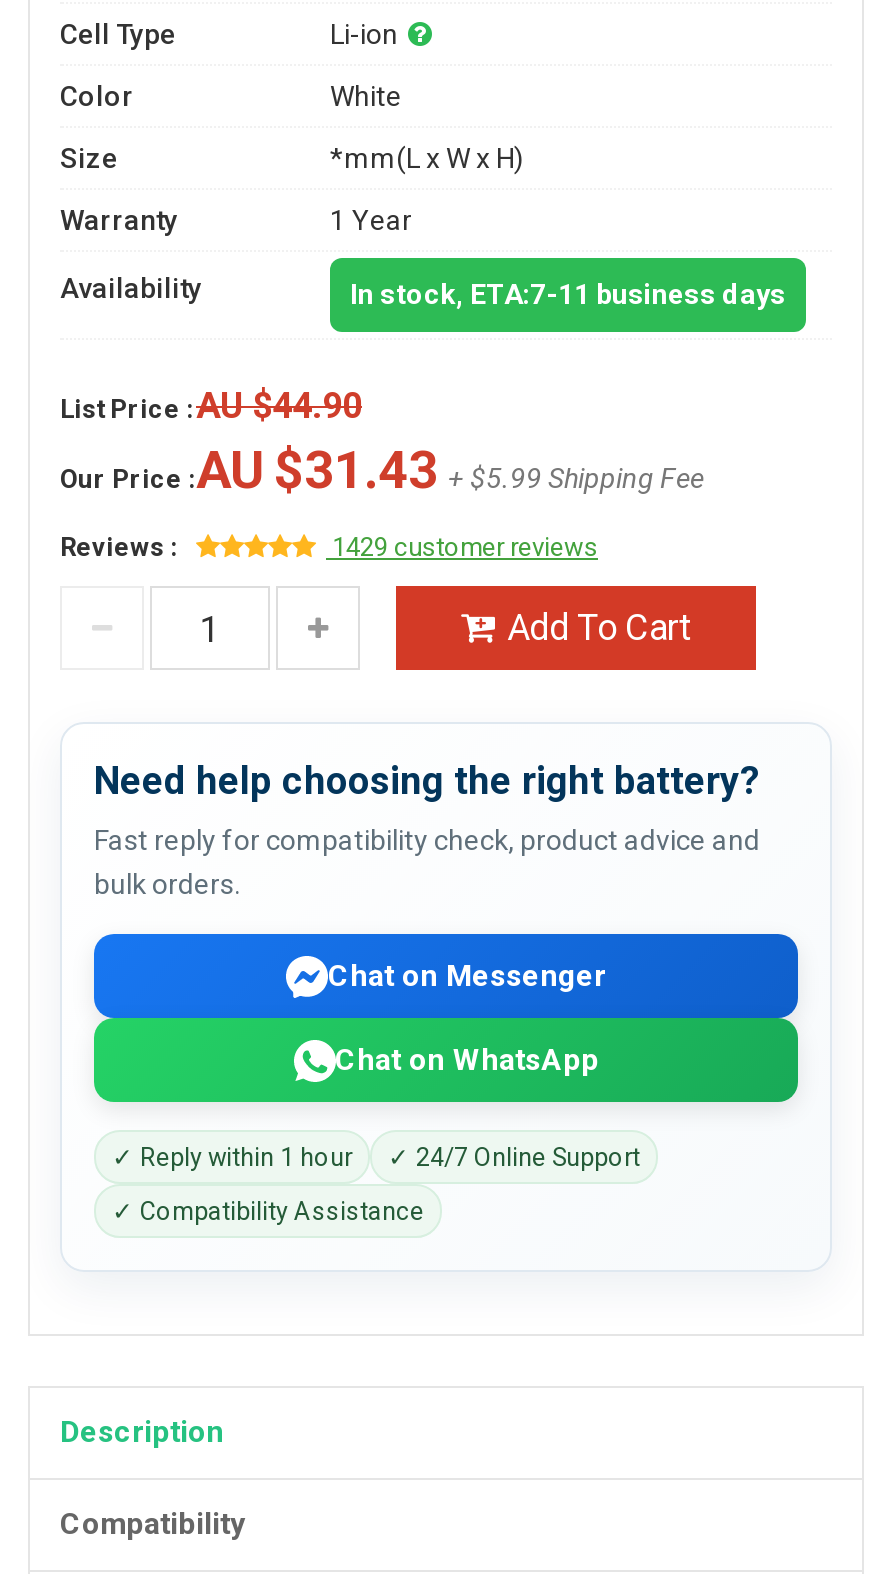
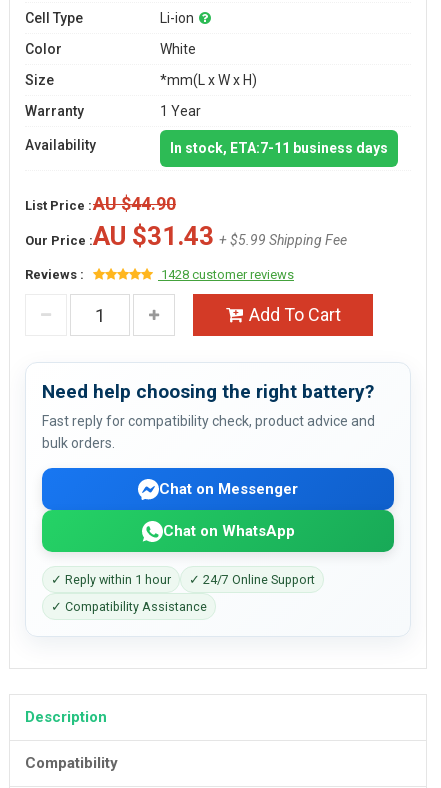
[326,532,598,562] 1429 customer reviews -> [158,267,294,282] 1428 customer reviews

